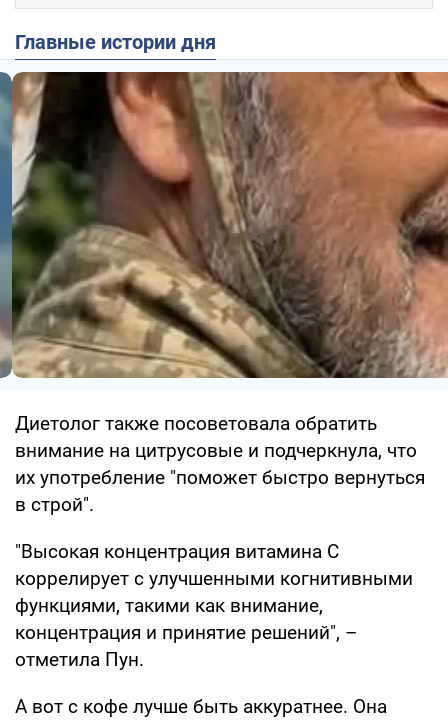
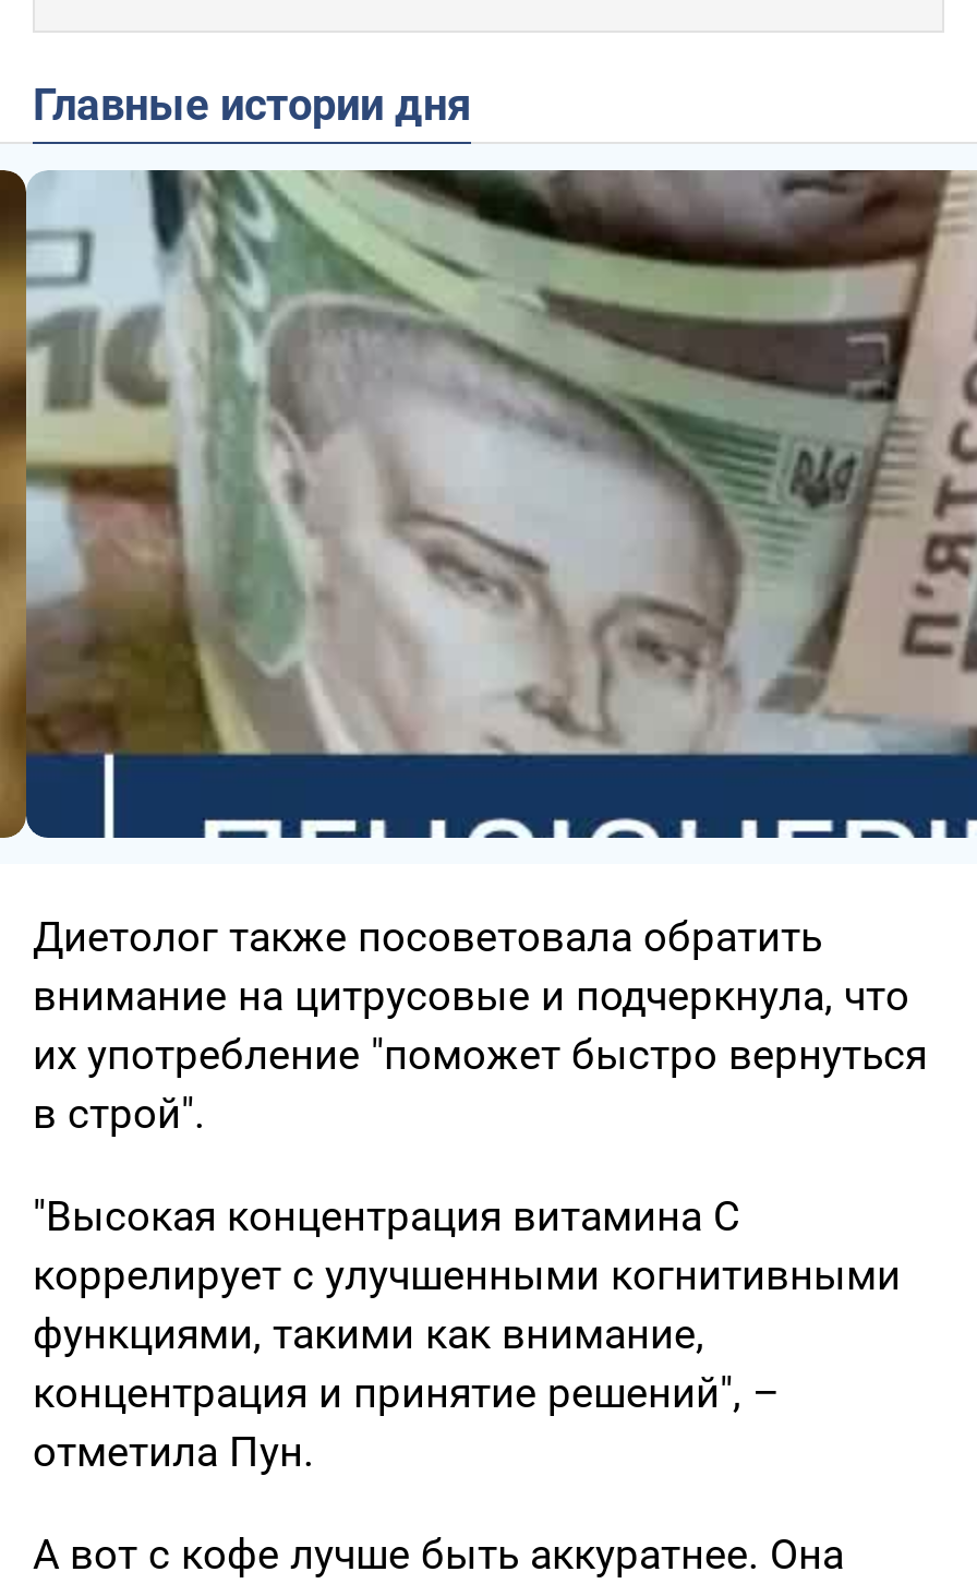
[3,71,445,379] [image] -> [7,168,970,840] [image]

